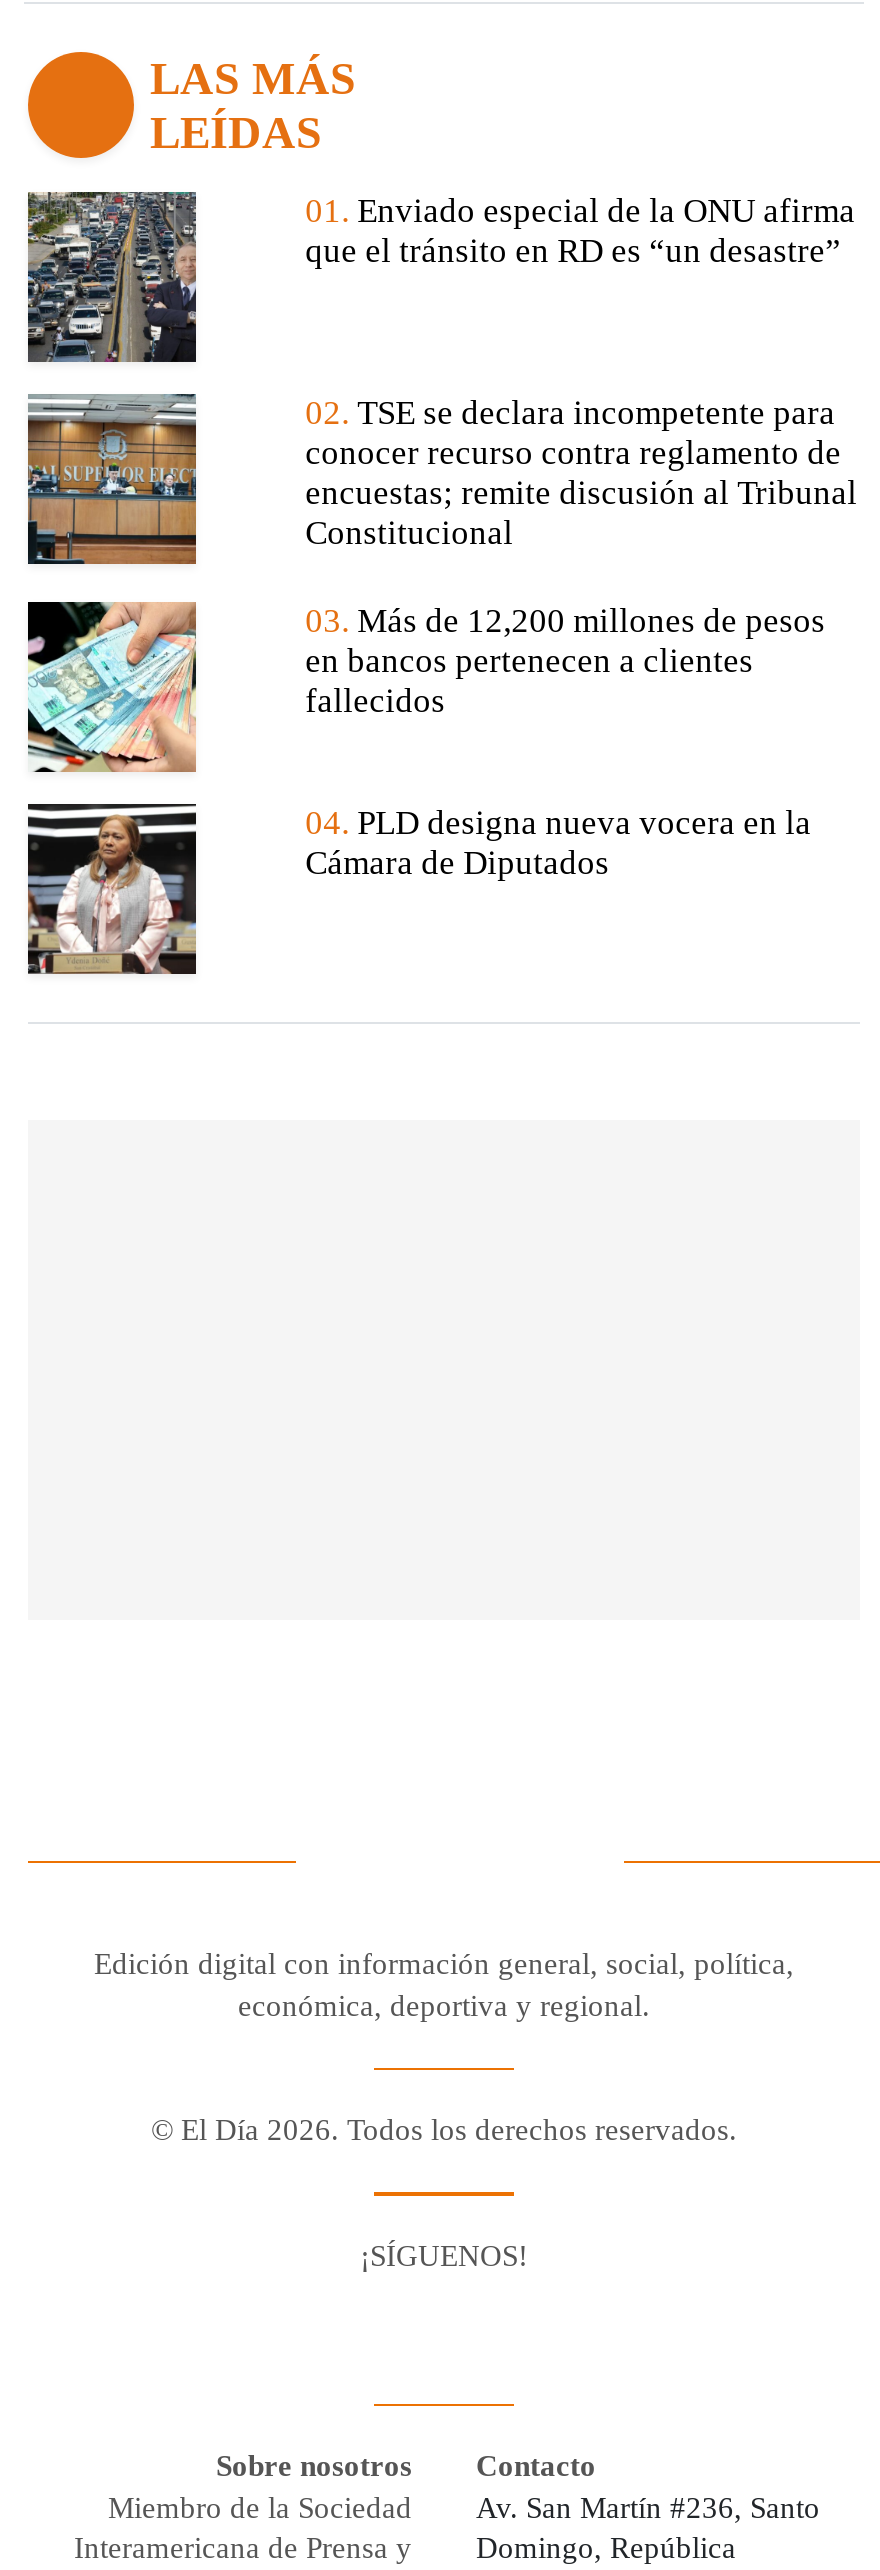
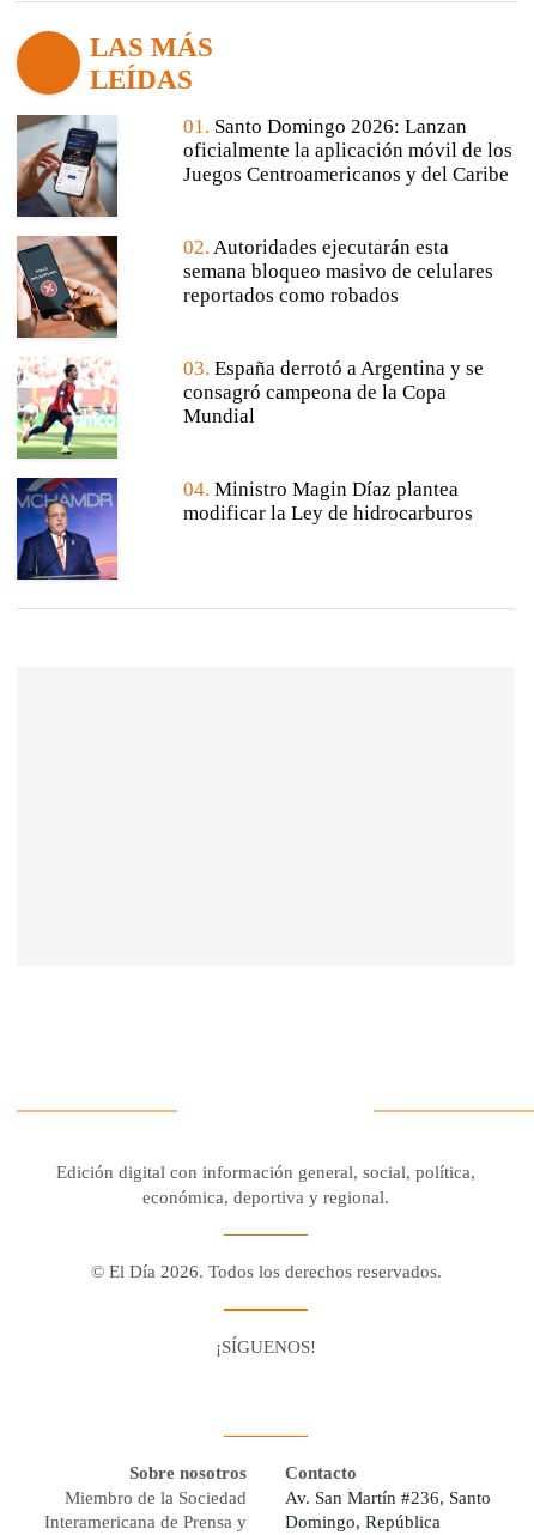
[26,190,198,364] [image] -> [17,115,117,218] [image]
[305,191,855,269] 01. Enviado especial de la ONU afirma | que el tránsito en RD es “un desastre” -> [183,114,512,185] 01. Santo Domingo 2026: Lanzan | oficialmente la aplicación móvil de los | Juegos Centroamericanos y del Caribe
[26,392,198,566] [image] -> [16,235,119,339] [image]
[305,393,857,551] 02. TSE se declara incompetente para | conocer recurso contra reglamento de | encuestas; remite discusión al Tribunal | Constitucional -> [183,235,493,306] 02. Autoridades ejecutarán esta | semana bloqueo masivo de celulares | reportados como robados
[26,600,198,774] [image] -> [16,358,117,460] [image]
[305,601,825,719] 03. Más de 12,200 millones de pesos | en bancos pertenecen a clientes | fallecidos -> [183,356,483,427] 03. España derrotó a Argentina y se | consagró campeona de la Copa | Mundial
[26,804,198,976] [image] -> [16,478,119,581] [image]
[305,803,811,881] 04. PLD designa nueva vocera en la | Cámara de Diputados -> [183,477,473,524] 04. Ministro Magin Díaz plantea | modificar la Ley de hidrocarburos

